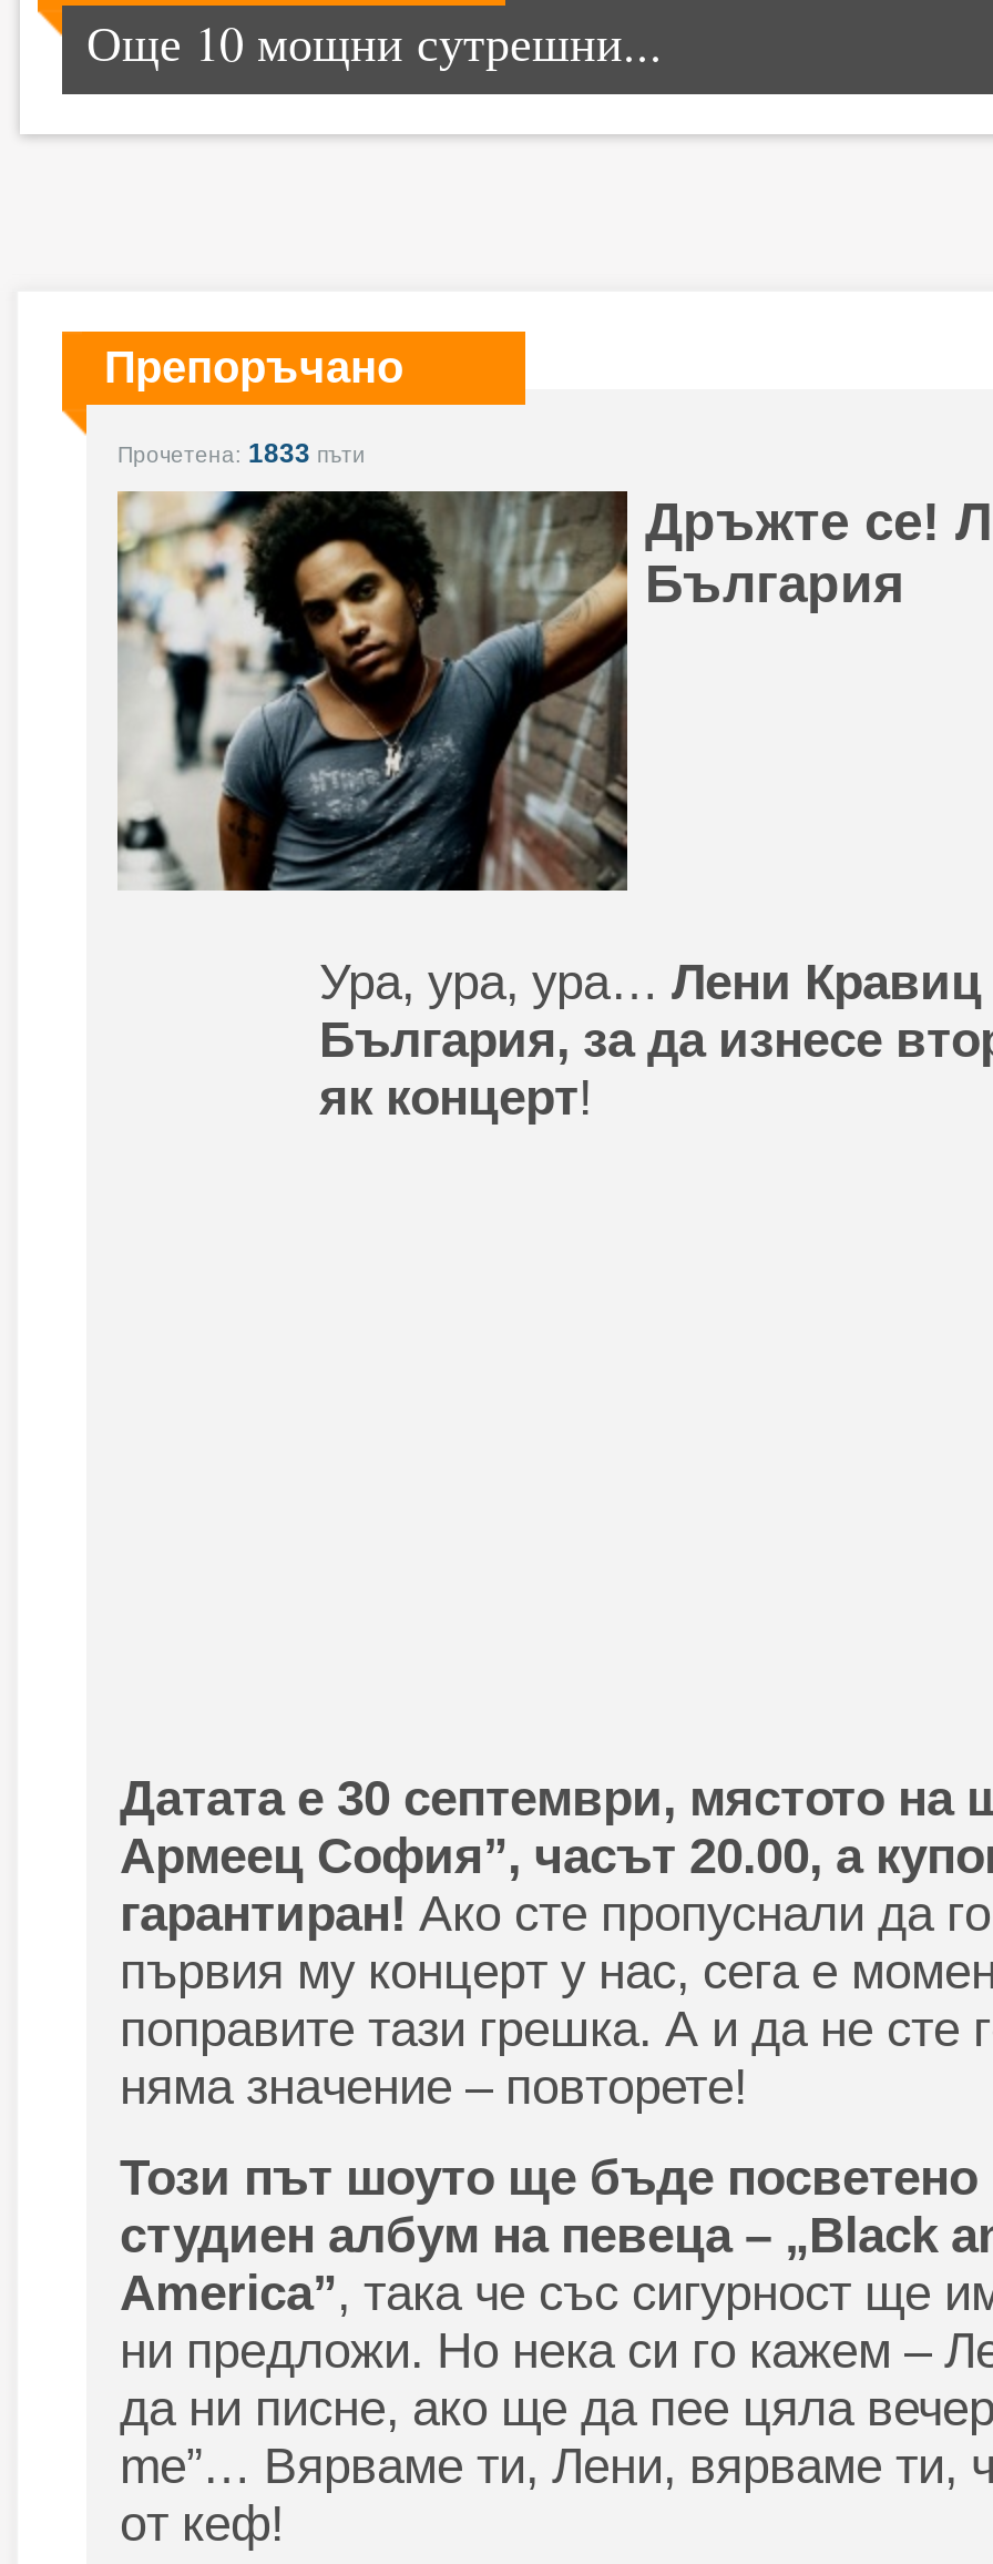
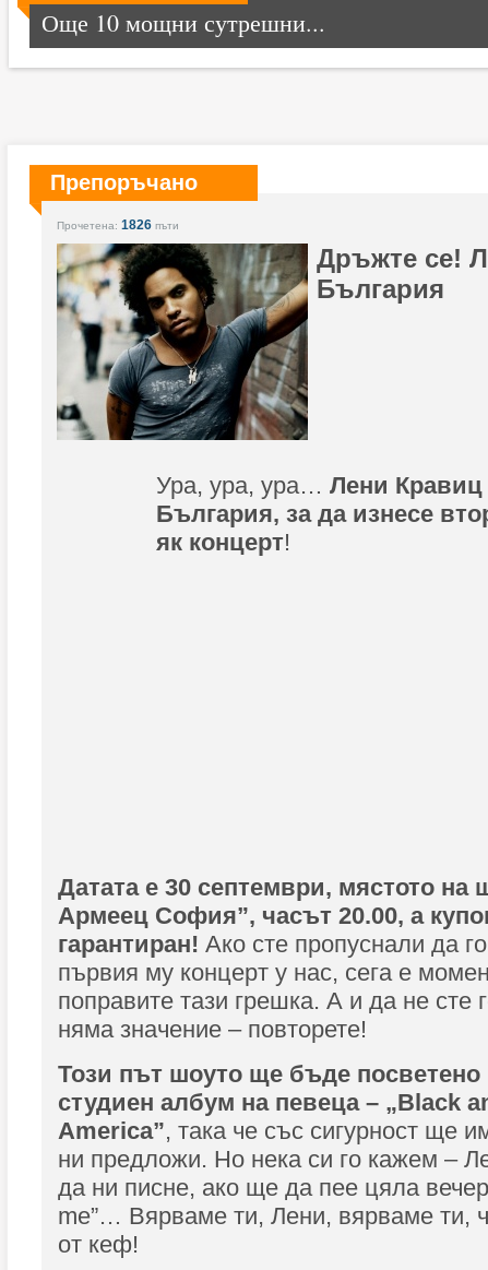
[117,438,366,469] Прочетена: 1833 пъти -> [57,217,179,233] Прочетена: 1826 пъти

